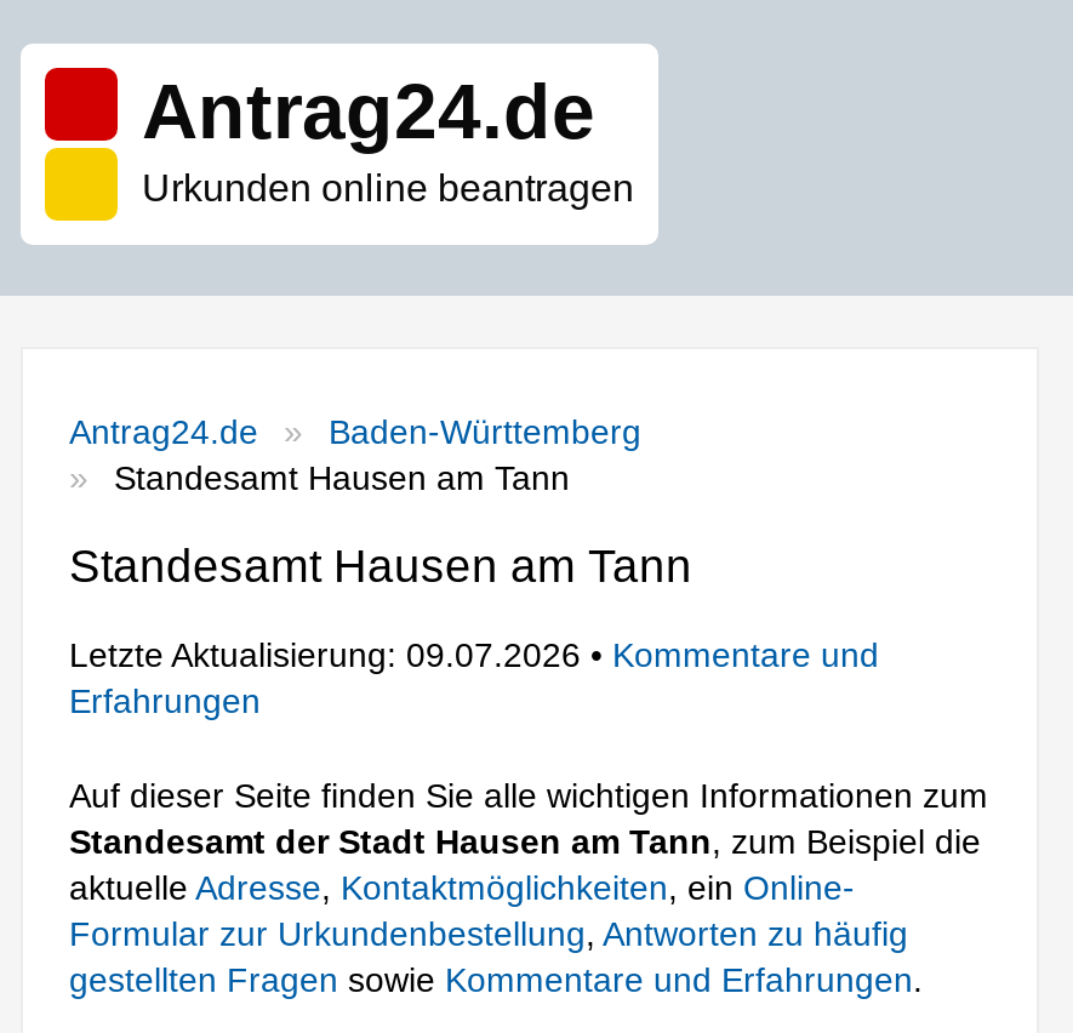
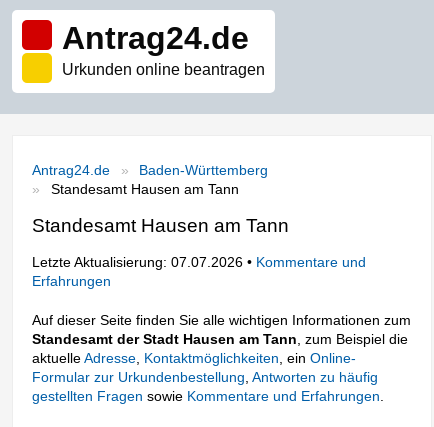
[69,635,879,674] Letzte Aktualisierung: 09.07.2026 • Kommentare und -> [32,254,366,270] Letzte Aktualisierung: 07.07.2026 • Kommentare und

